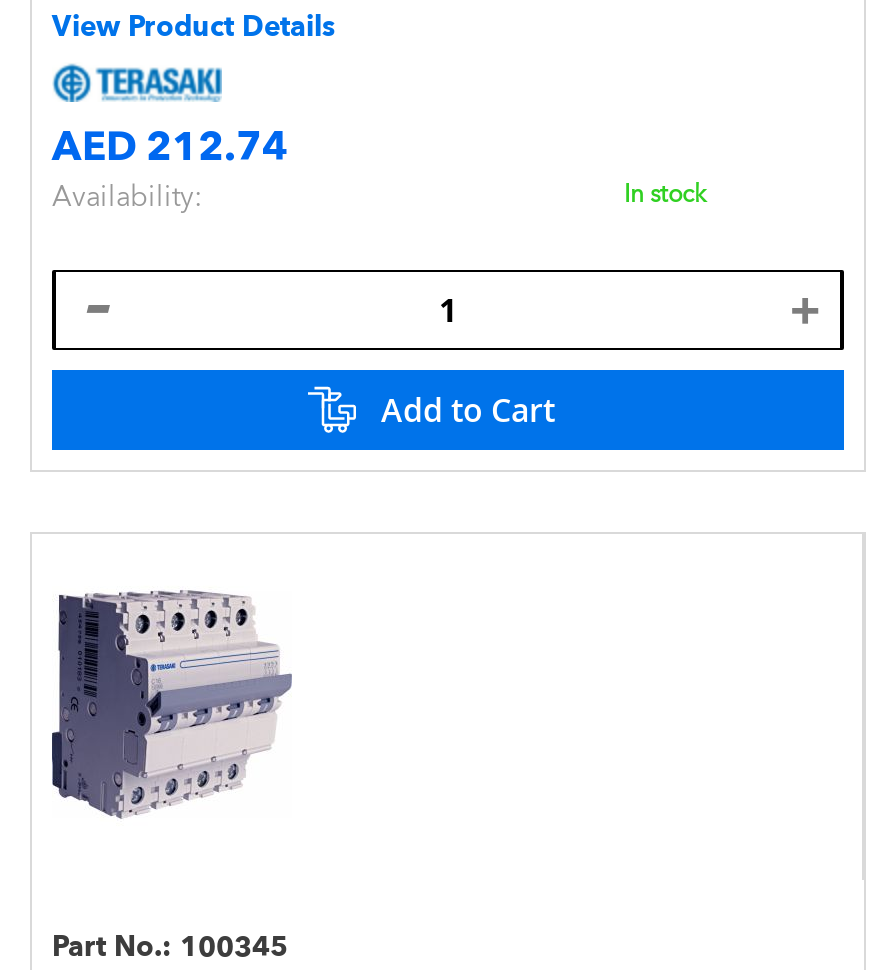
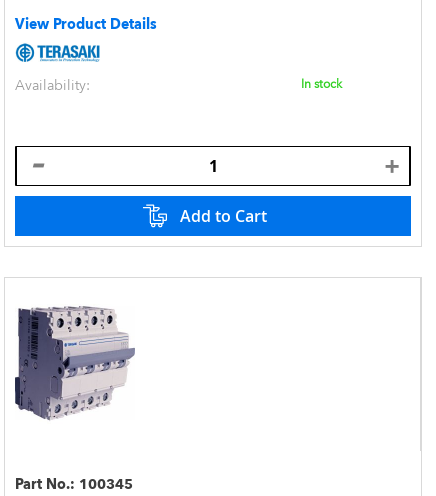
[52,122,288,170] AED 212.74 -> none
moved [52,180,706,212] -> [15,77,342,93]: Availability: | In stock

